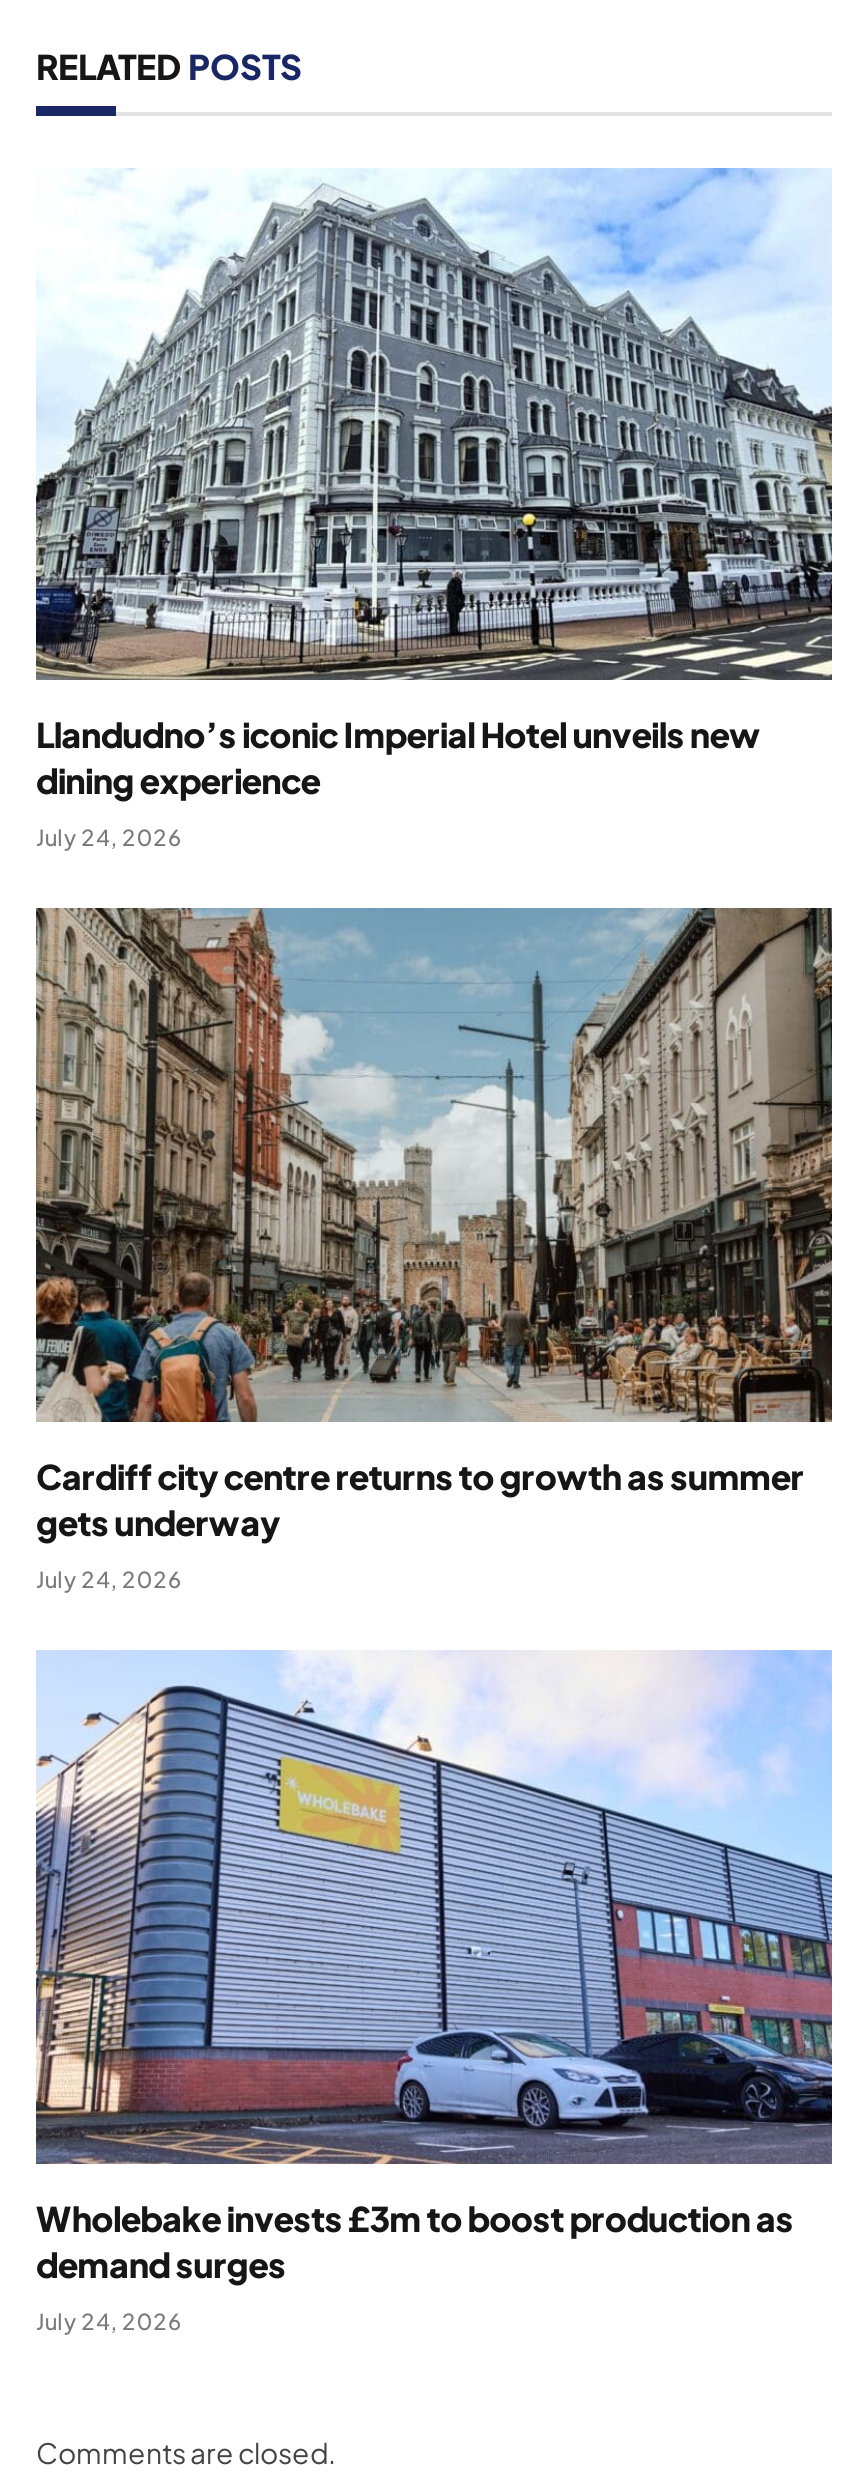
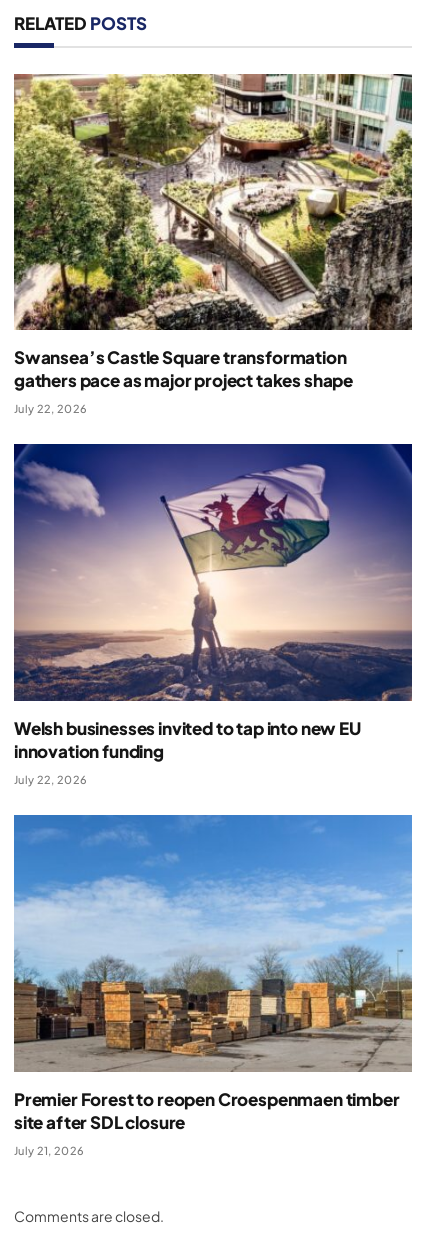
[34,166,834,803] [image] | Llandudno’s iconic Imperial Hotel unveils new | dining experience -> [13,73,413,391] [image] | Swansea’s Castle Square transformation | gathers pace as major project takes shape
[36,825,183,851] July 24, 2026 -> [14,402,87,415] July 22, 2026
[34,906,834,1544] [image] | Cardiff city centre returns to growth as summer | gets underway -> [13,443,413,762] [image] | Welsh businesses invited to tap into new EU | innovation funding
[36,1566,183,1592] July 24, 2026 -> [14,773,87,786] July 22, 2026
[34,1650,834,2286] [image] | Wholebake invests £3m to boost production as | demand surges -> [13,814,412,1133] [image] | Premier Forest to reopen Croespenmaen timber | site after SDL closure
[36,2308,183,2334] July 24, 2026 -> [14,1144,84,1157] July 21, 2026

